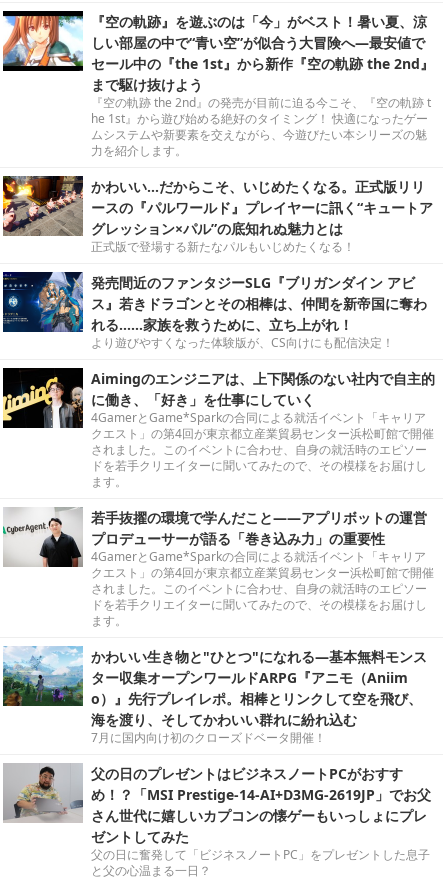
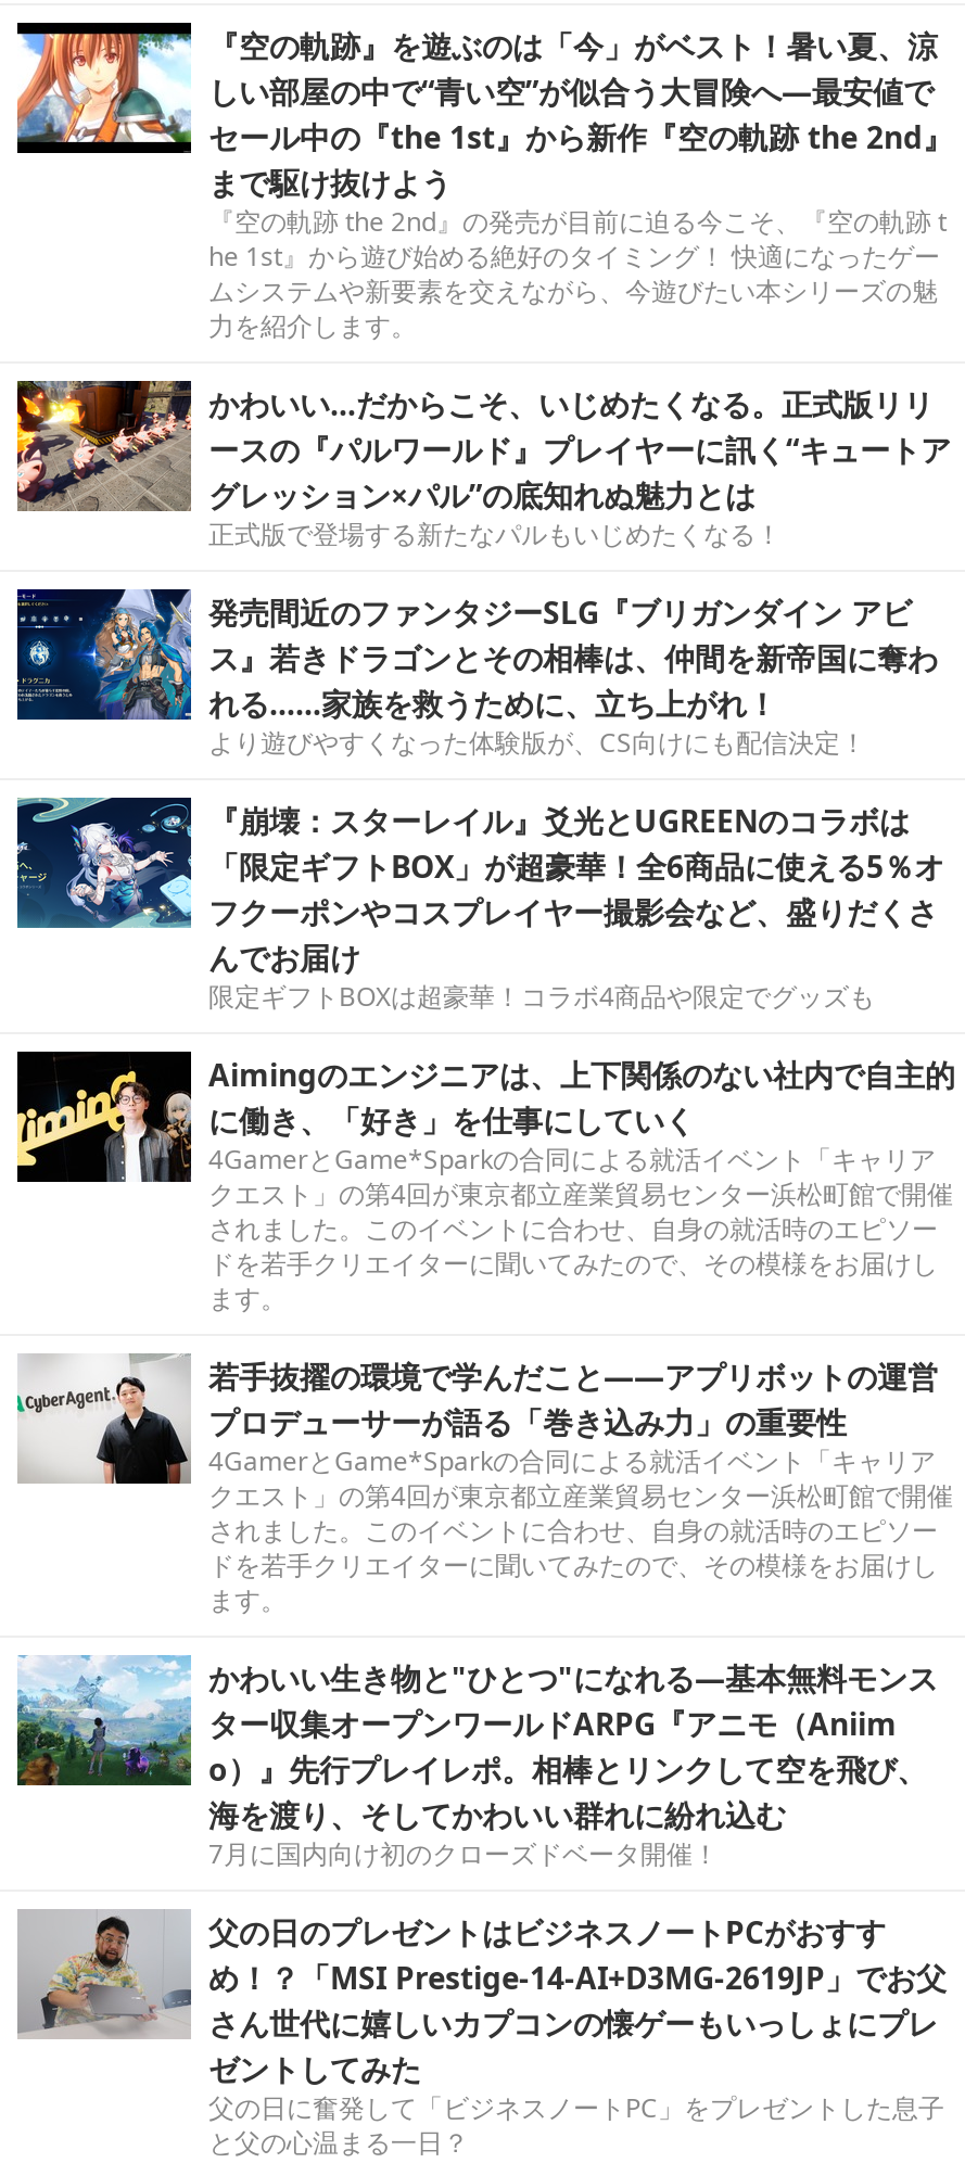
none -> [15,796,944,1014] [image] | 『崩壊：スターレイル』爻光とUGREENのコラボは | 「限定ギフトBOX」が超豪華！全6商品に使える5％オ | フクーポンやコスプレイヤー撮影会など、盛りだくさ | んでお届け | 限定ギフトBOXは超豪華！コラボ4商品や限定でグッズも

